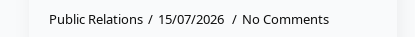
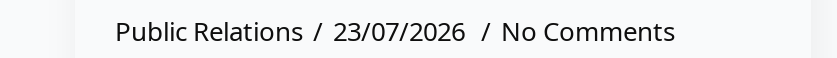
[49,10,329,28] Public Relations 15/07/2026 No Comments -> [115,12,675,48] Public Relations 23/07/2026 No Comments

